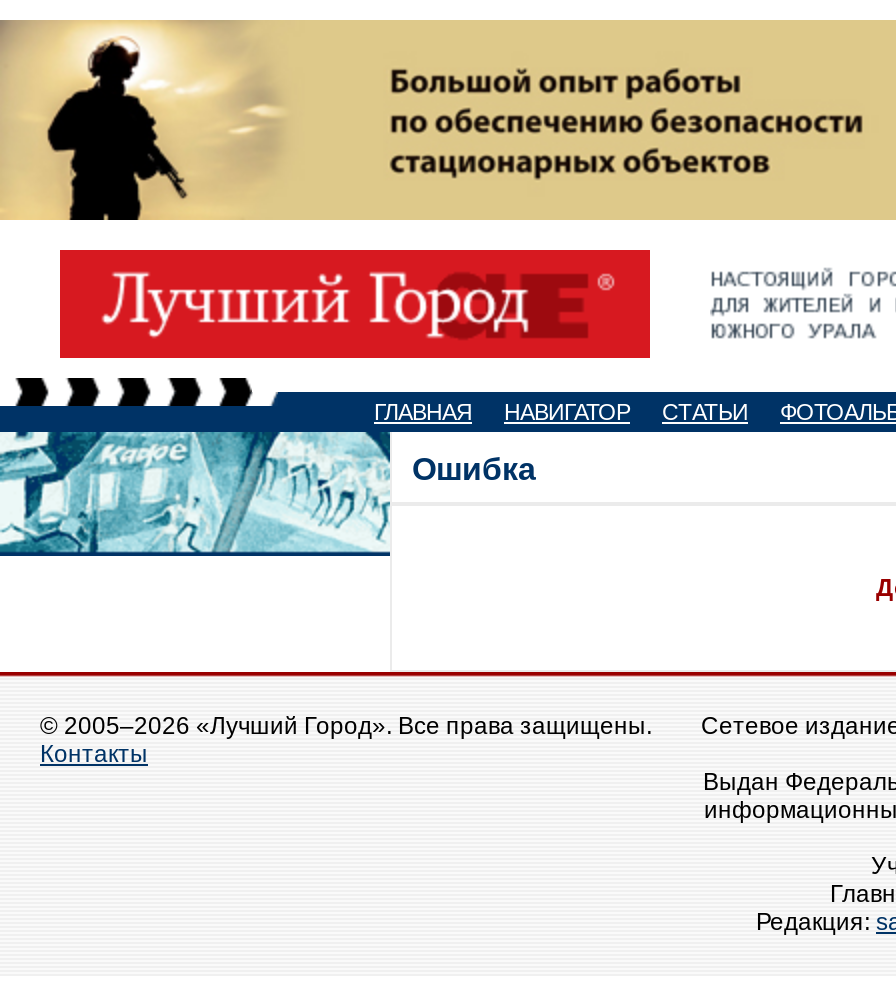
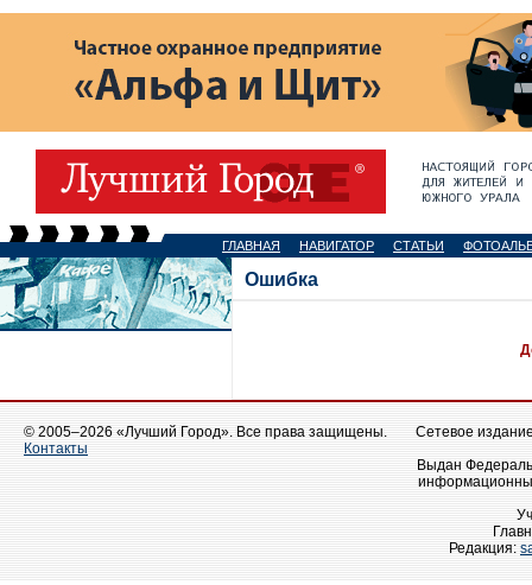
[6,20,890,222] [image] -> [4,13,528,133] [image]

